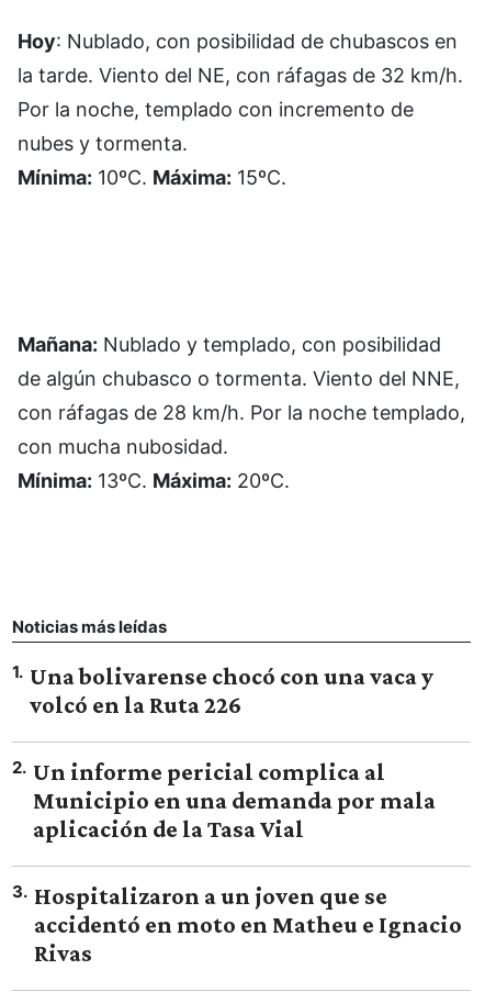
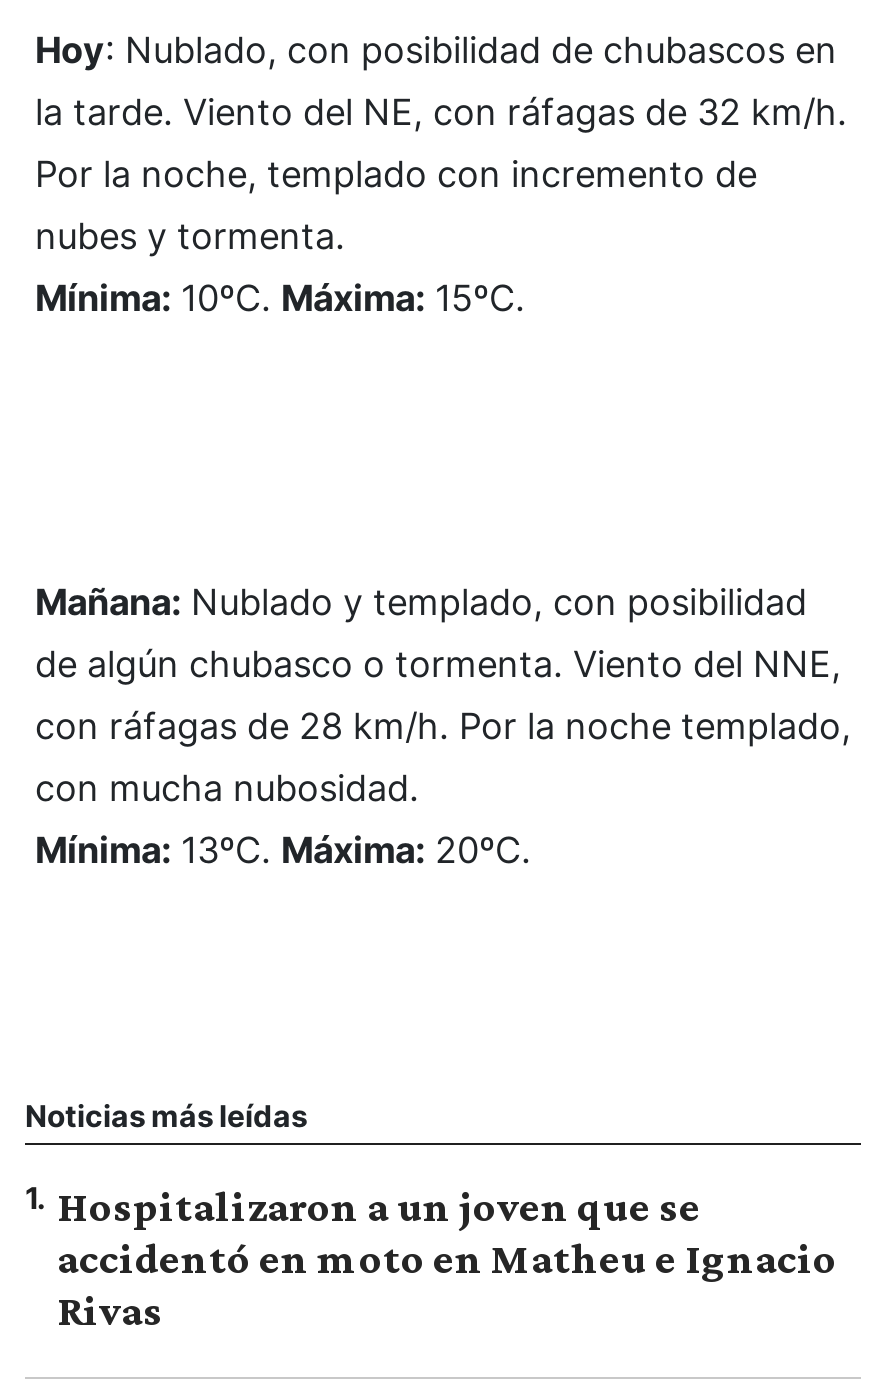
[12,661,436,910] 1. Una bolivarense chocó con una vaca y | volcó en la Ruta 226 | 2. Un informe pericial complica al | Municipio en una demanda por mala | aplicación de la Tasa Vial | 3. Hospitalizaron a un joven que se -> [25,1179,701,1231] 1. Hospitalizaron a un joven que se

